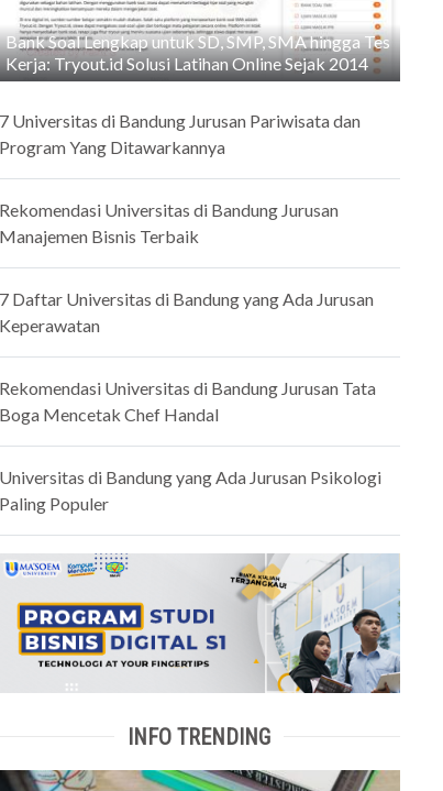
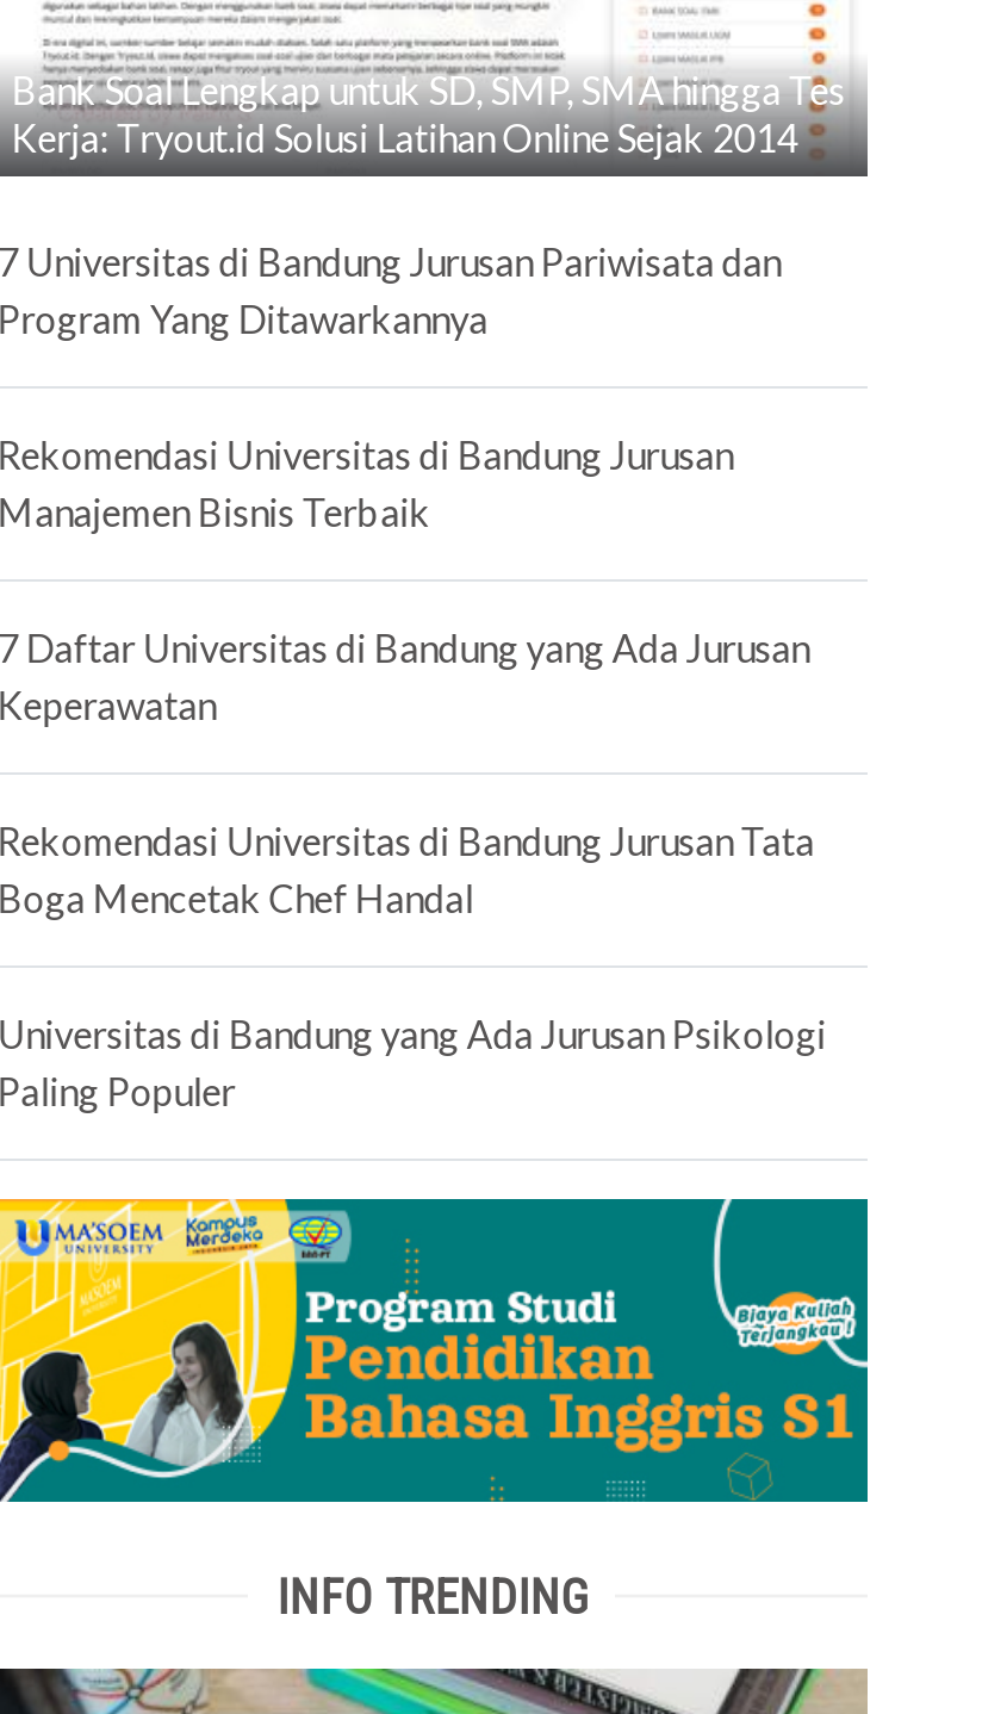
[3,553,401,694] [image] -> [7,1197,870,1504] [image]

